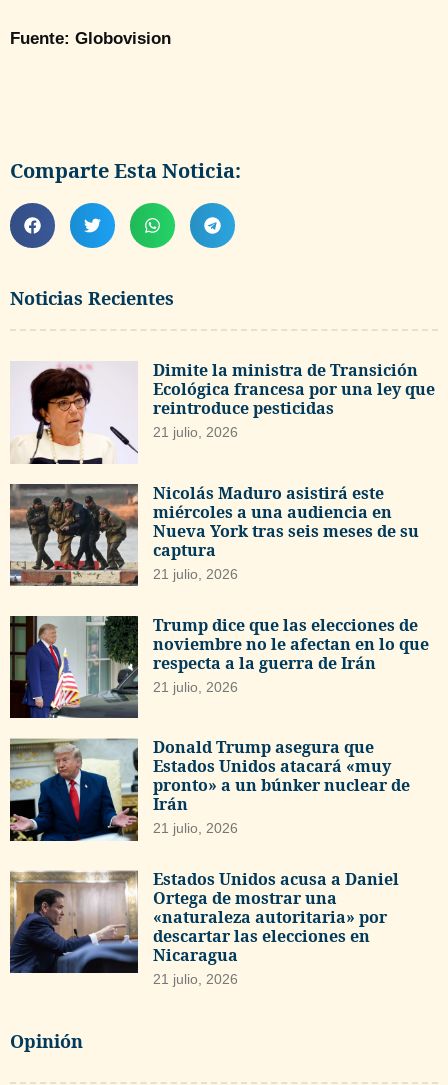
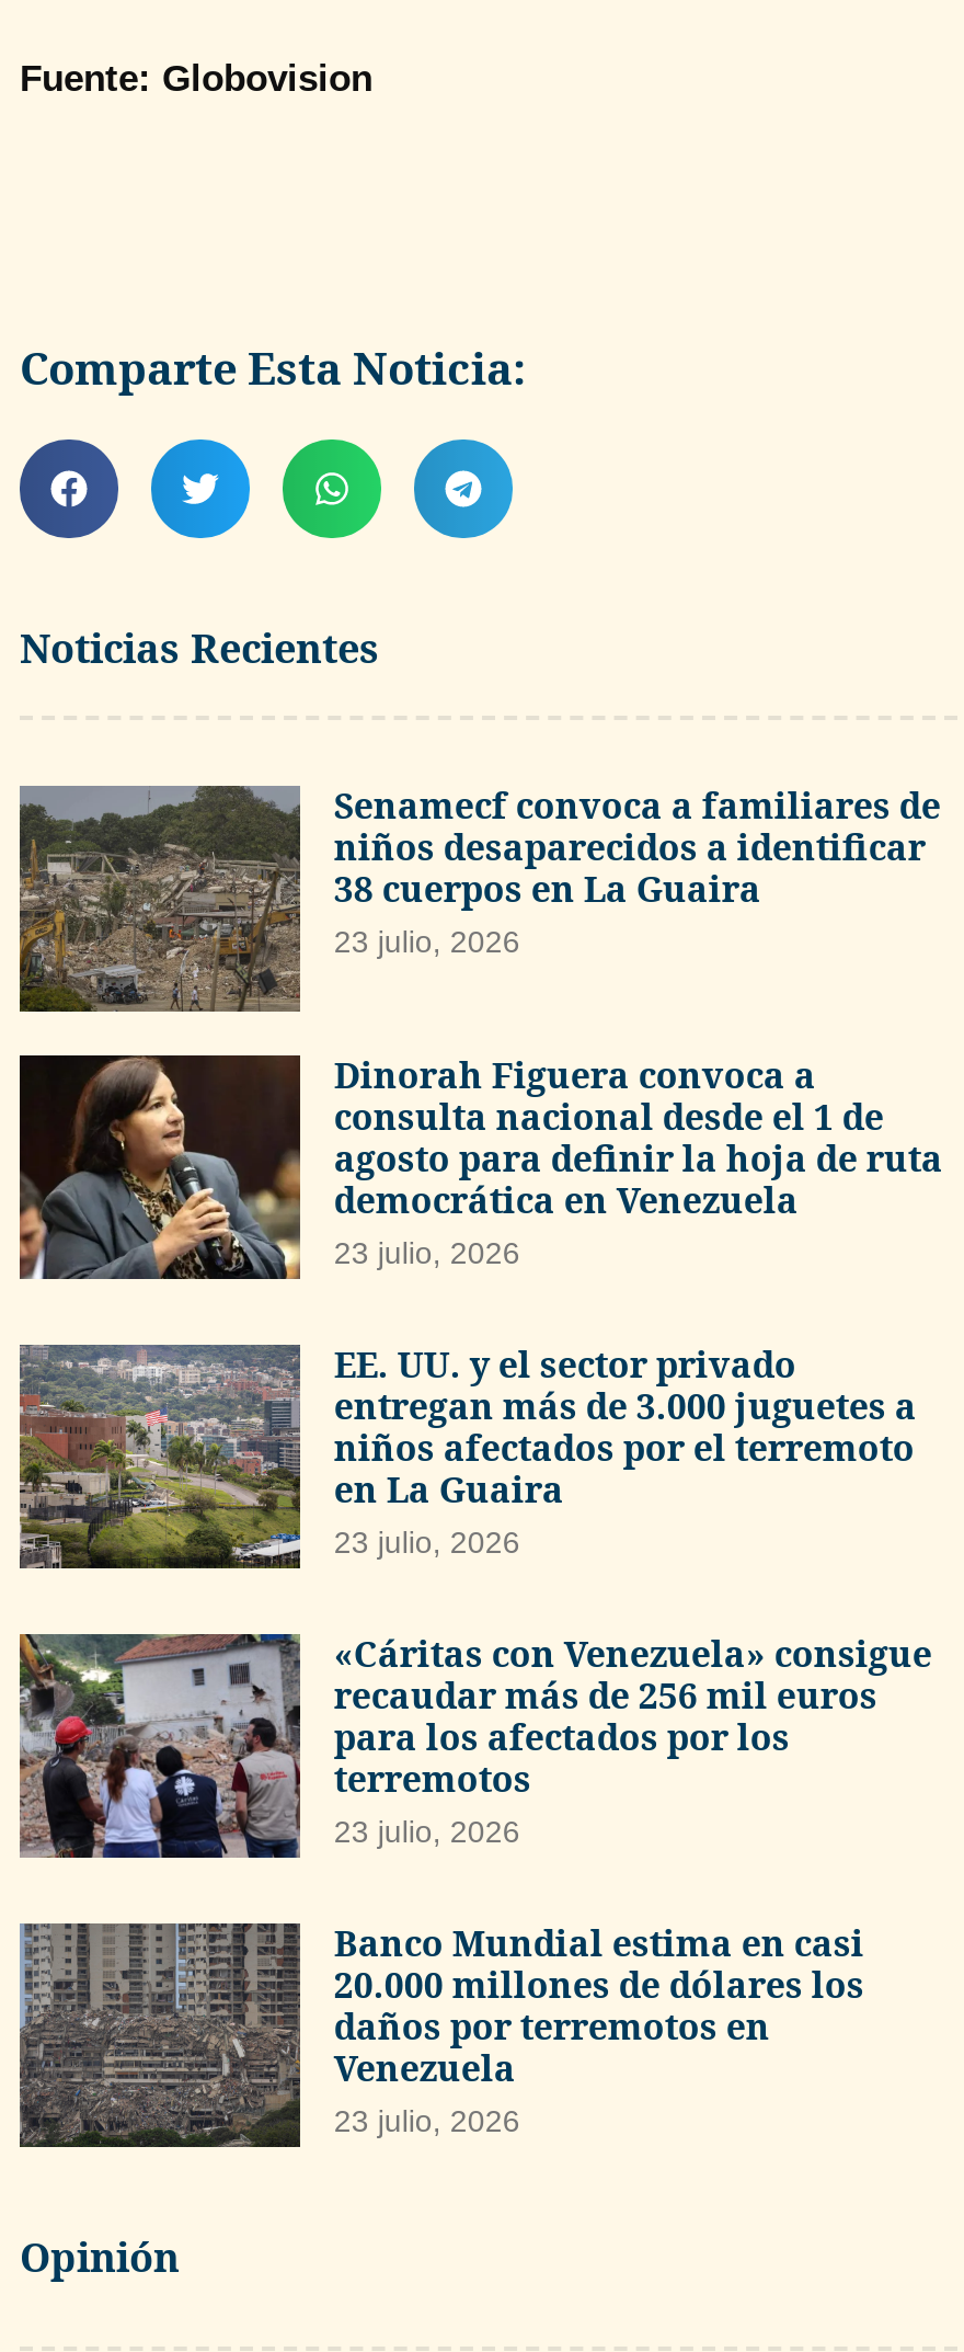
[10,359,435,465] [image] | Dimite la ministra de Transición | Ecológica francesa por una ley que | reintroduce pesticidas | 21 julio, 2026 -> [18,781,941,1014] [image] | Senamecf convoca a familiares de | niños desaparecidos a identificar | 38 cuerpos en La Guaira | 23 julio, 2026
[10,482,419,586] [image] | Nicolás Maduro asistirá este | miércoles a una audiencia en | Nueva York tras seis meses de su | captura | 21 julio, 2026 -> [18,1051,943,1279] [image] | Dinorah Figuera convoca a | consulta nacional desde el 1 de | agosto para definir la hoja de ruta | democrática en Venezuela | 23 julio, 2026
[9,614,429,719] [image] | Trump dice que las elecciones de | noviembre no le afectan en lo que | respecta a la guerra de Irán | 21 julio, 2026 -> [18,1340,917,1571] [image] | EE. UU. y el sector privado | entregan más de 3.000 juguetes a | niños afectados por el terremoto | en La Guaira | 23 julio, 2026
[9,736,410,850] [image] | Donald Trump asegura que | Estados Unidos atacará «muy | pronto» a un búnker nuclear de | Irán | 21 julio, 2026 -> [18,1614,932,1860] [image] | «Cáritas con Venezuela» consigue | recaudar más de 256 mil euros | para los afectados por los | terremotos | 23 julio, 2026
[9,868,399,987] [image] | Estados Unidos acusa a Daniel | Ortega de mostrar una | «naturaleza autoritaria» por | descartar las elecciones en | Nicaragua | 21 julio, 2026 -> [18,1904,864,2149] [image] | Banco Mundial estima en casi | 20.000 millones de dólares los | daños por terremotos en | Venezuela | 23 julio, 2026

